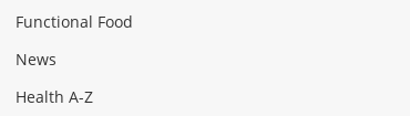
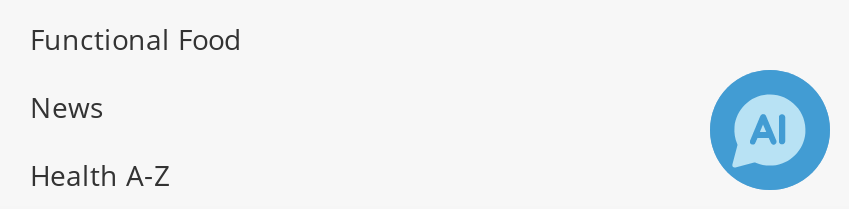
none -> [708,68,832,192] [image]

